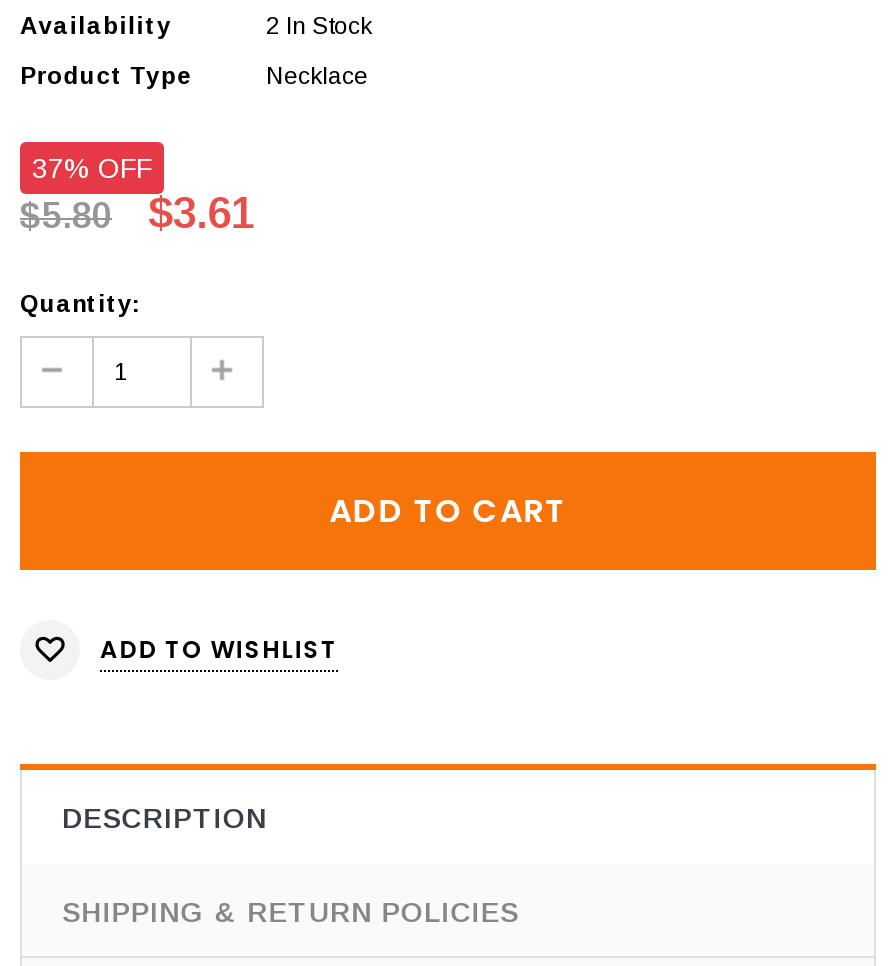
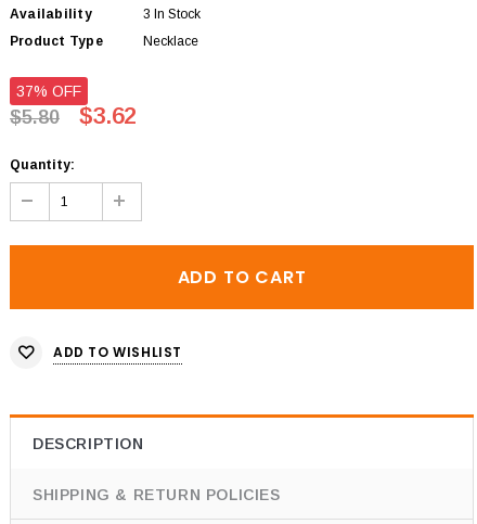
[266,12,372,40] 2 In Stock -> [143,7,201,22] 3 In Stock
[20,188,254,238] $5.80 $3.61 -> [10,102,136,129] $5.80 $3.62

